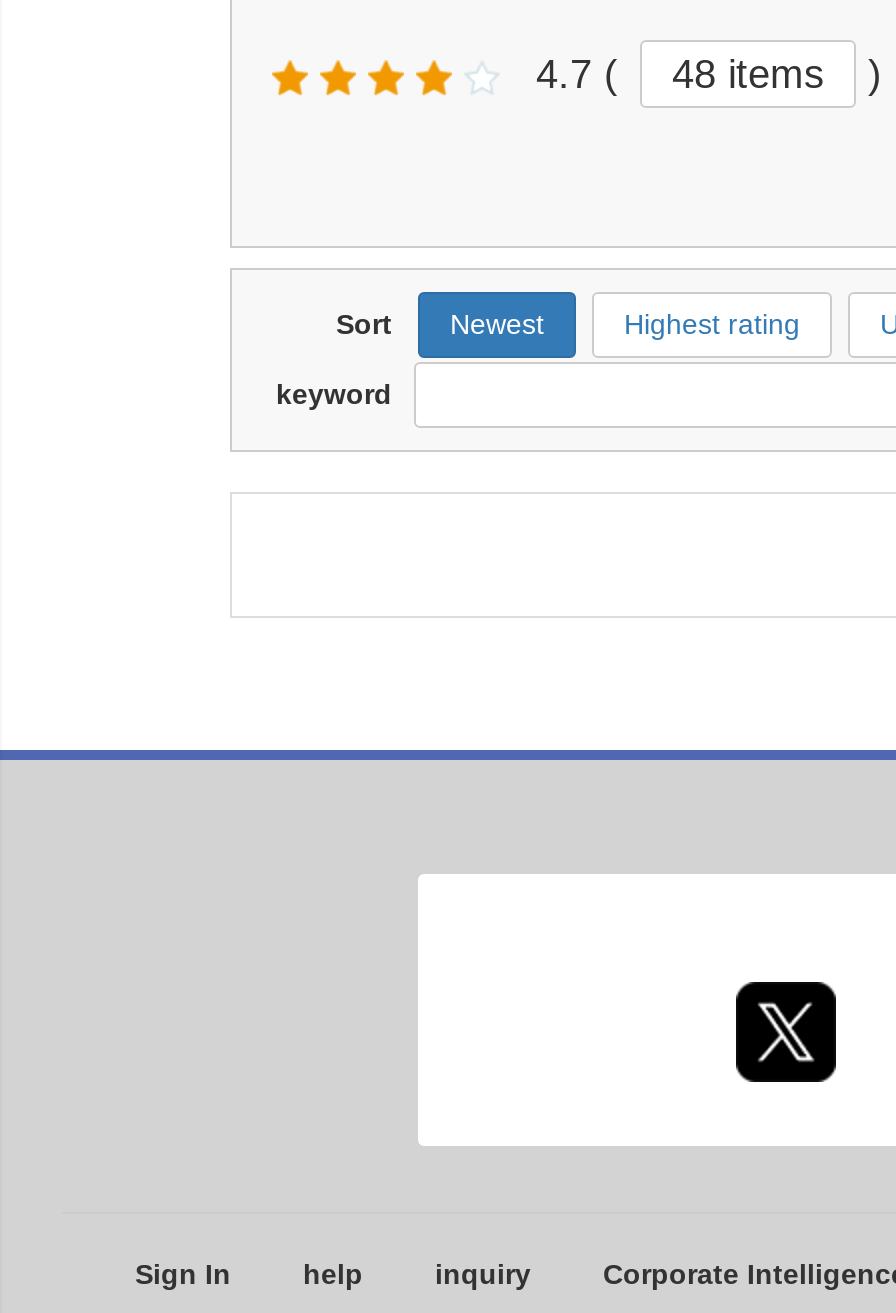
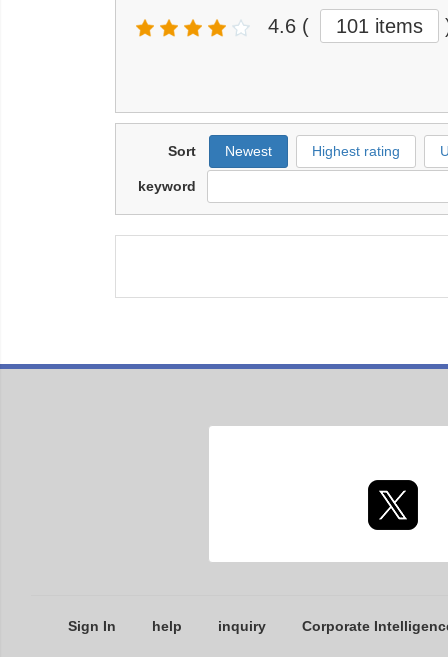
[524,53,630,97] 4.7 ( -> [262,15,315,37] 4.6 (
[672,53,824,97] 48 items -> [336,15,423,37] 101 items

